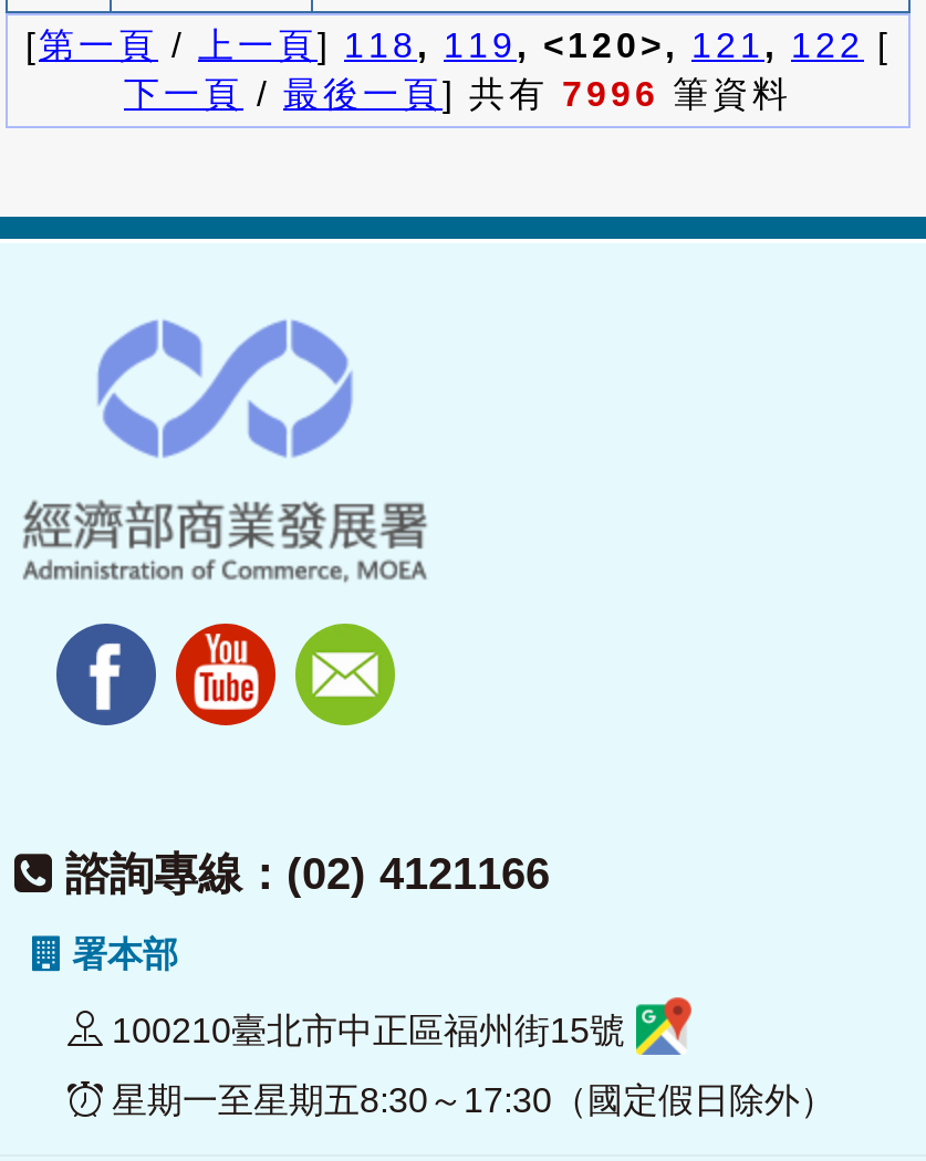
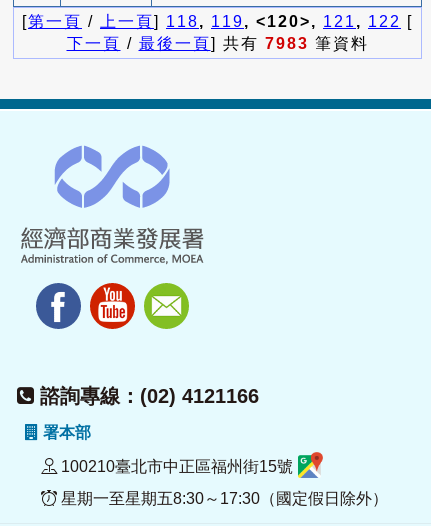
[124,75,792,113] 下一頁/最後一頁] 共有7996筆資料 -> [66,35,368,52] 下一頁/最後一頁] 共有7983筆資料

